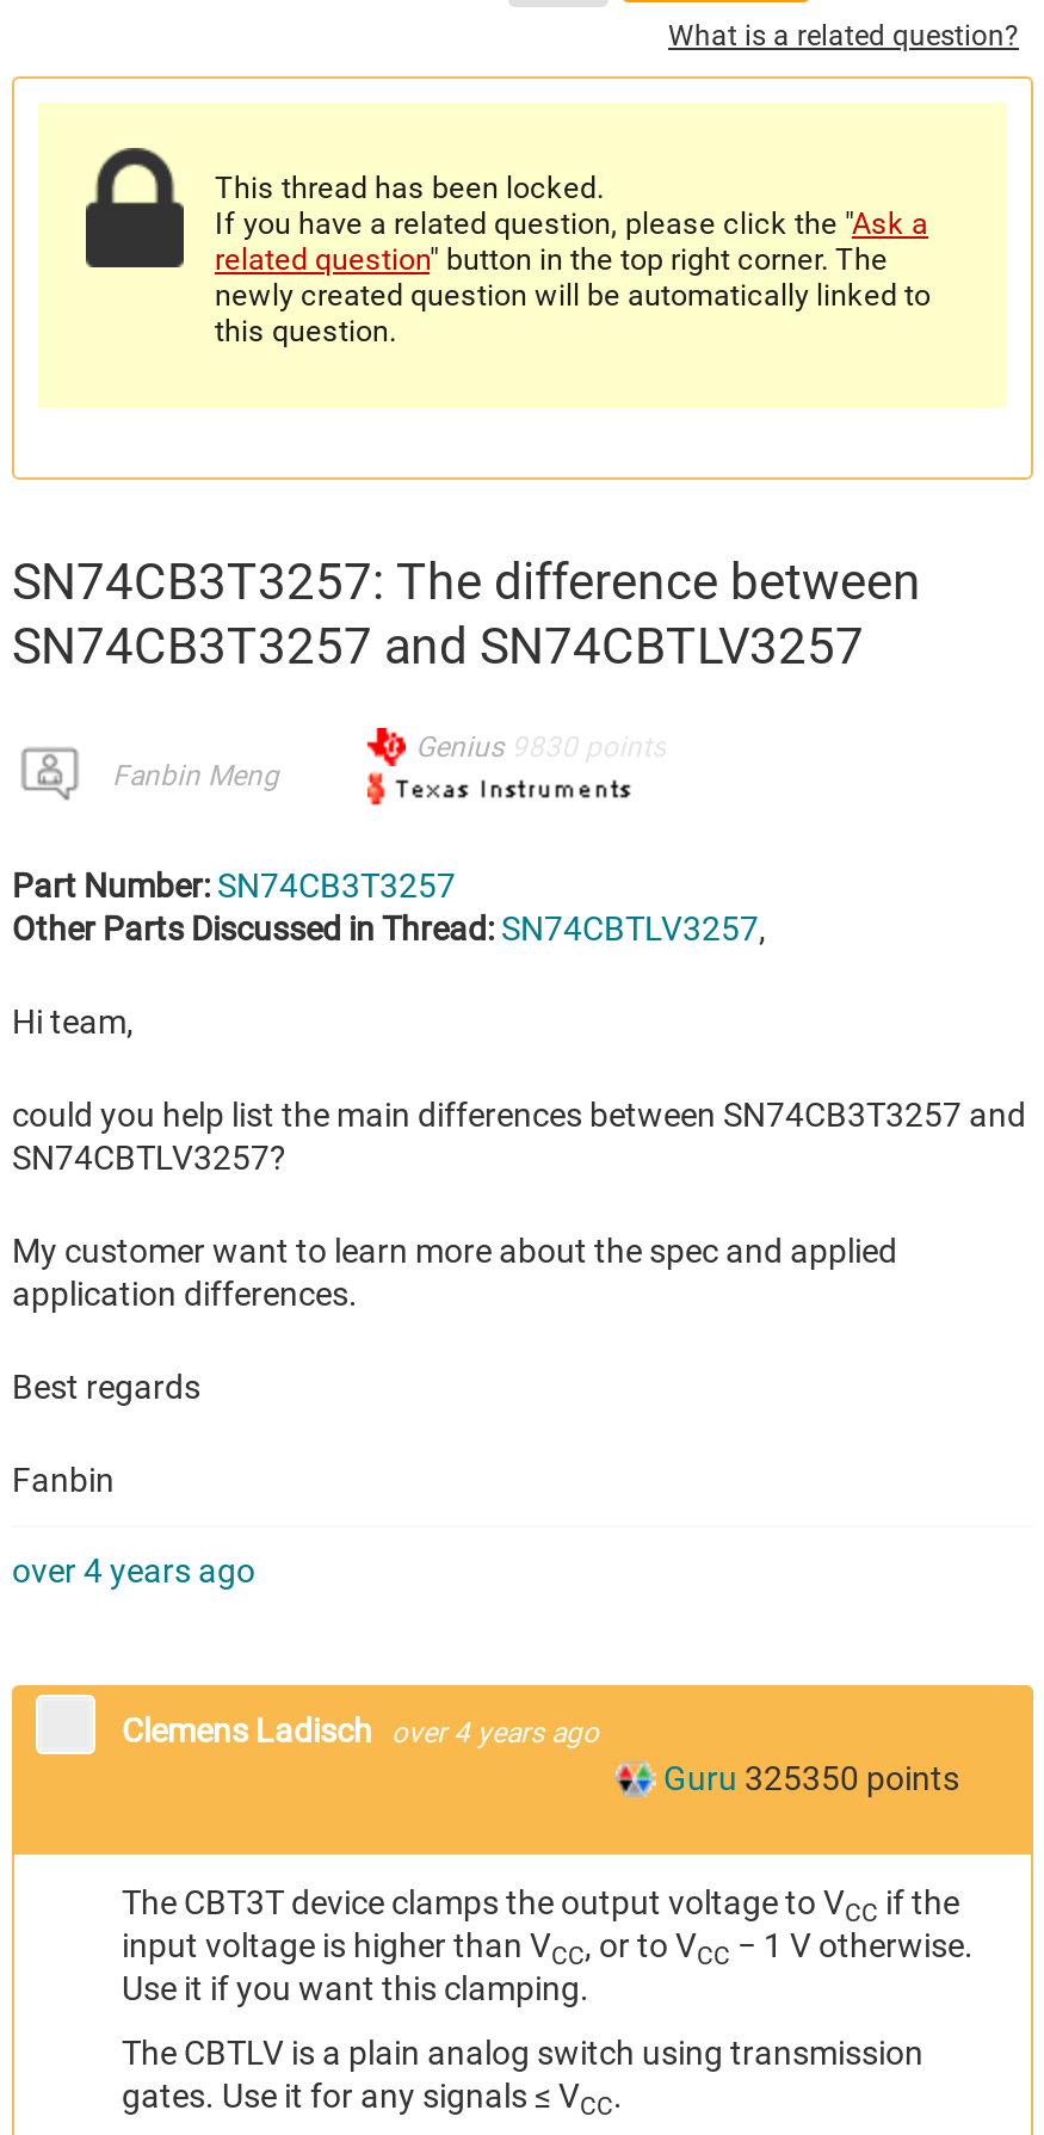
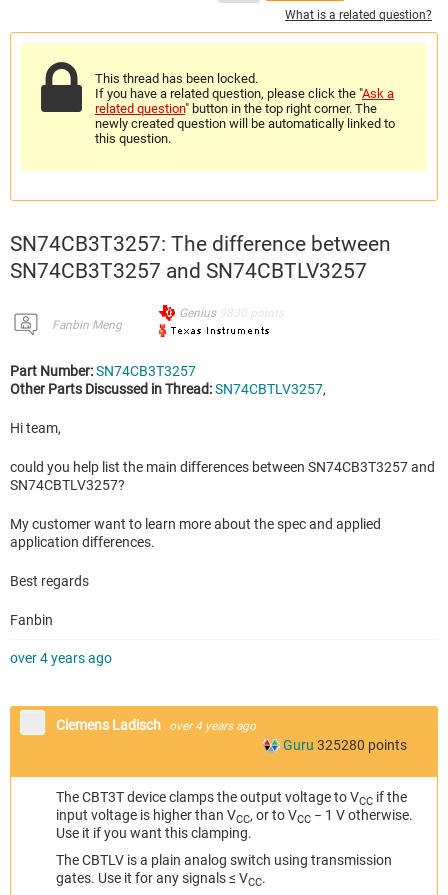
[663,1760,959,1798] Guru 325350 points -> [283,737,407,753] Guru 325280 points

